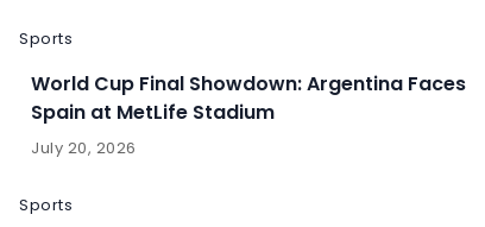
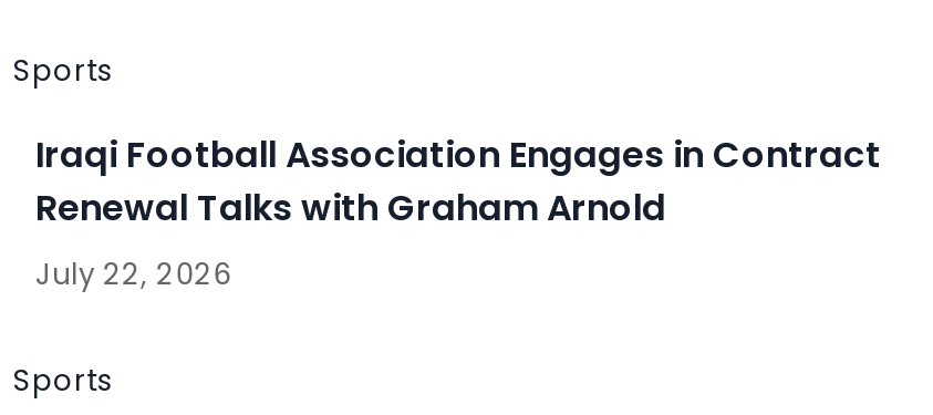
[31,71,466,160] World Cup Final Showdown: Argentina Faces | Spain at MetLife Stadium | July 20, 2026 -> [35,130,881,296] Iraqi Football Association Engages in Contract | Renewal Talks with Graham Arnold | July 22, 2026

